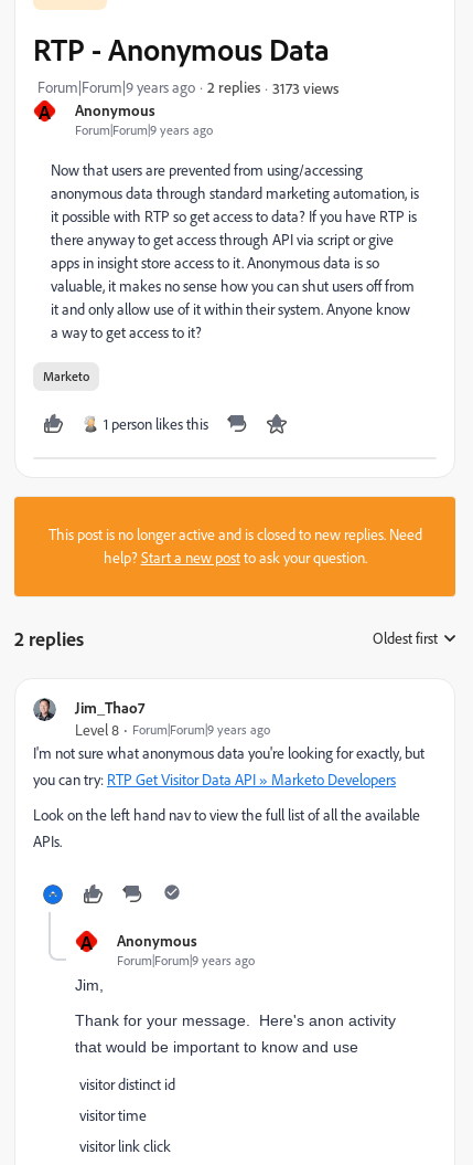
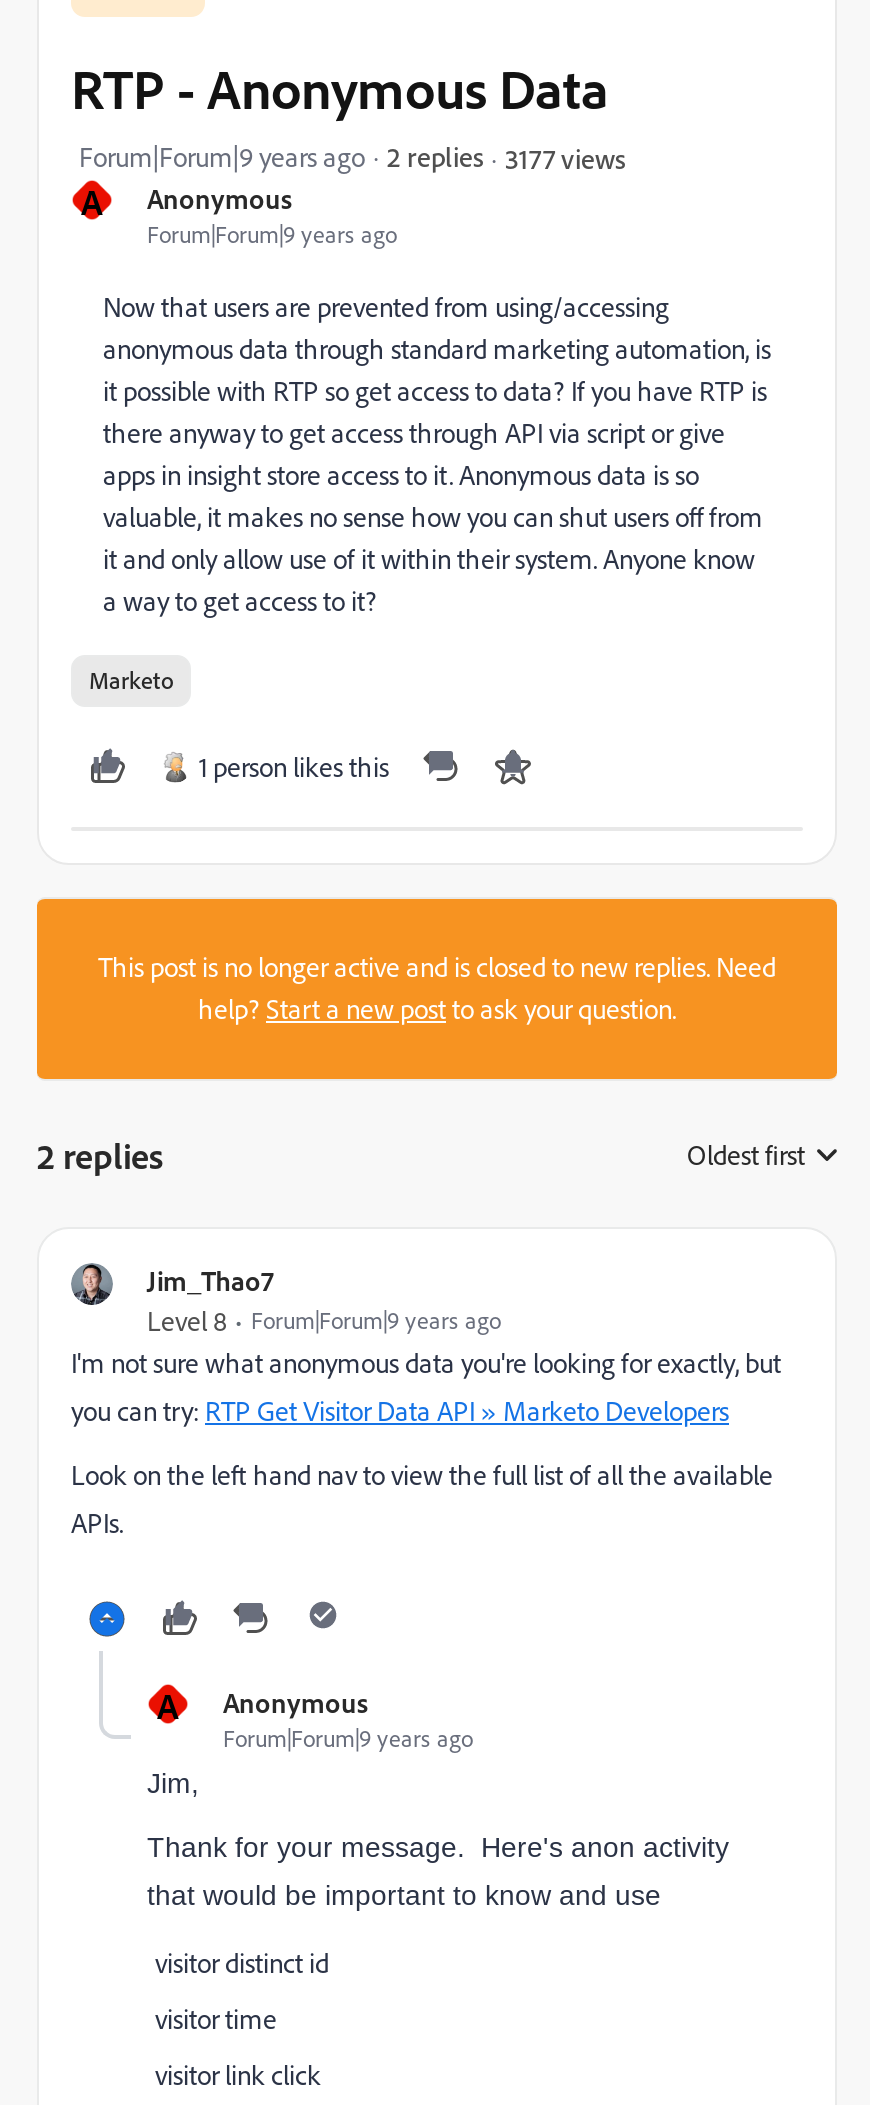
[272,78,338,97] 3173 views -> [505,140,625,174] 3177 views

